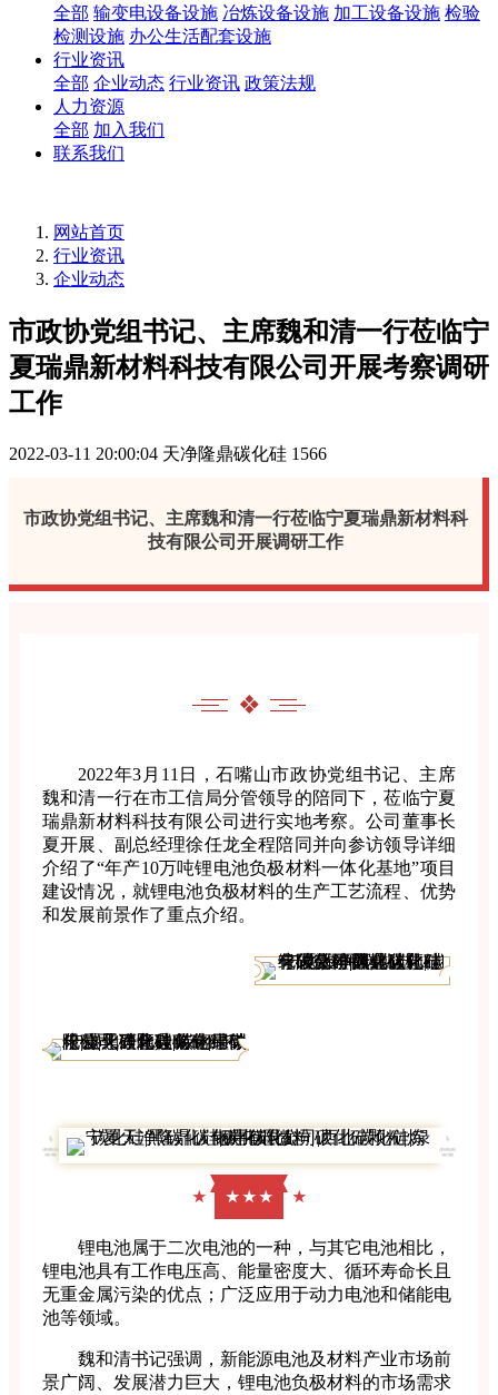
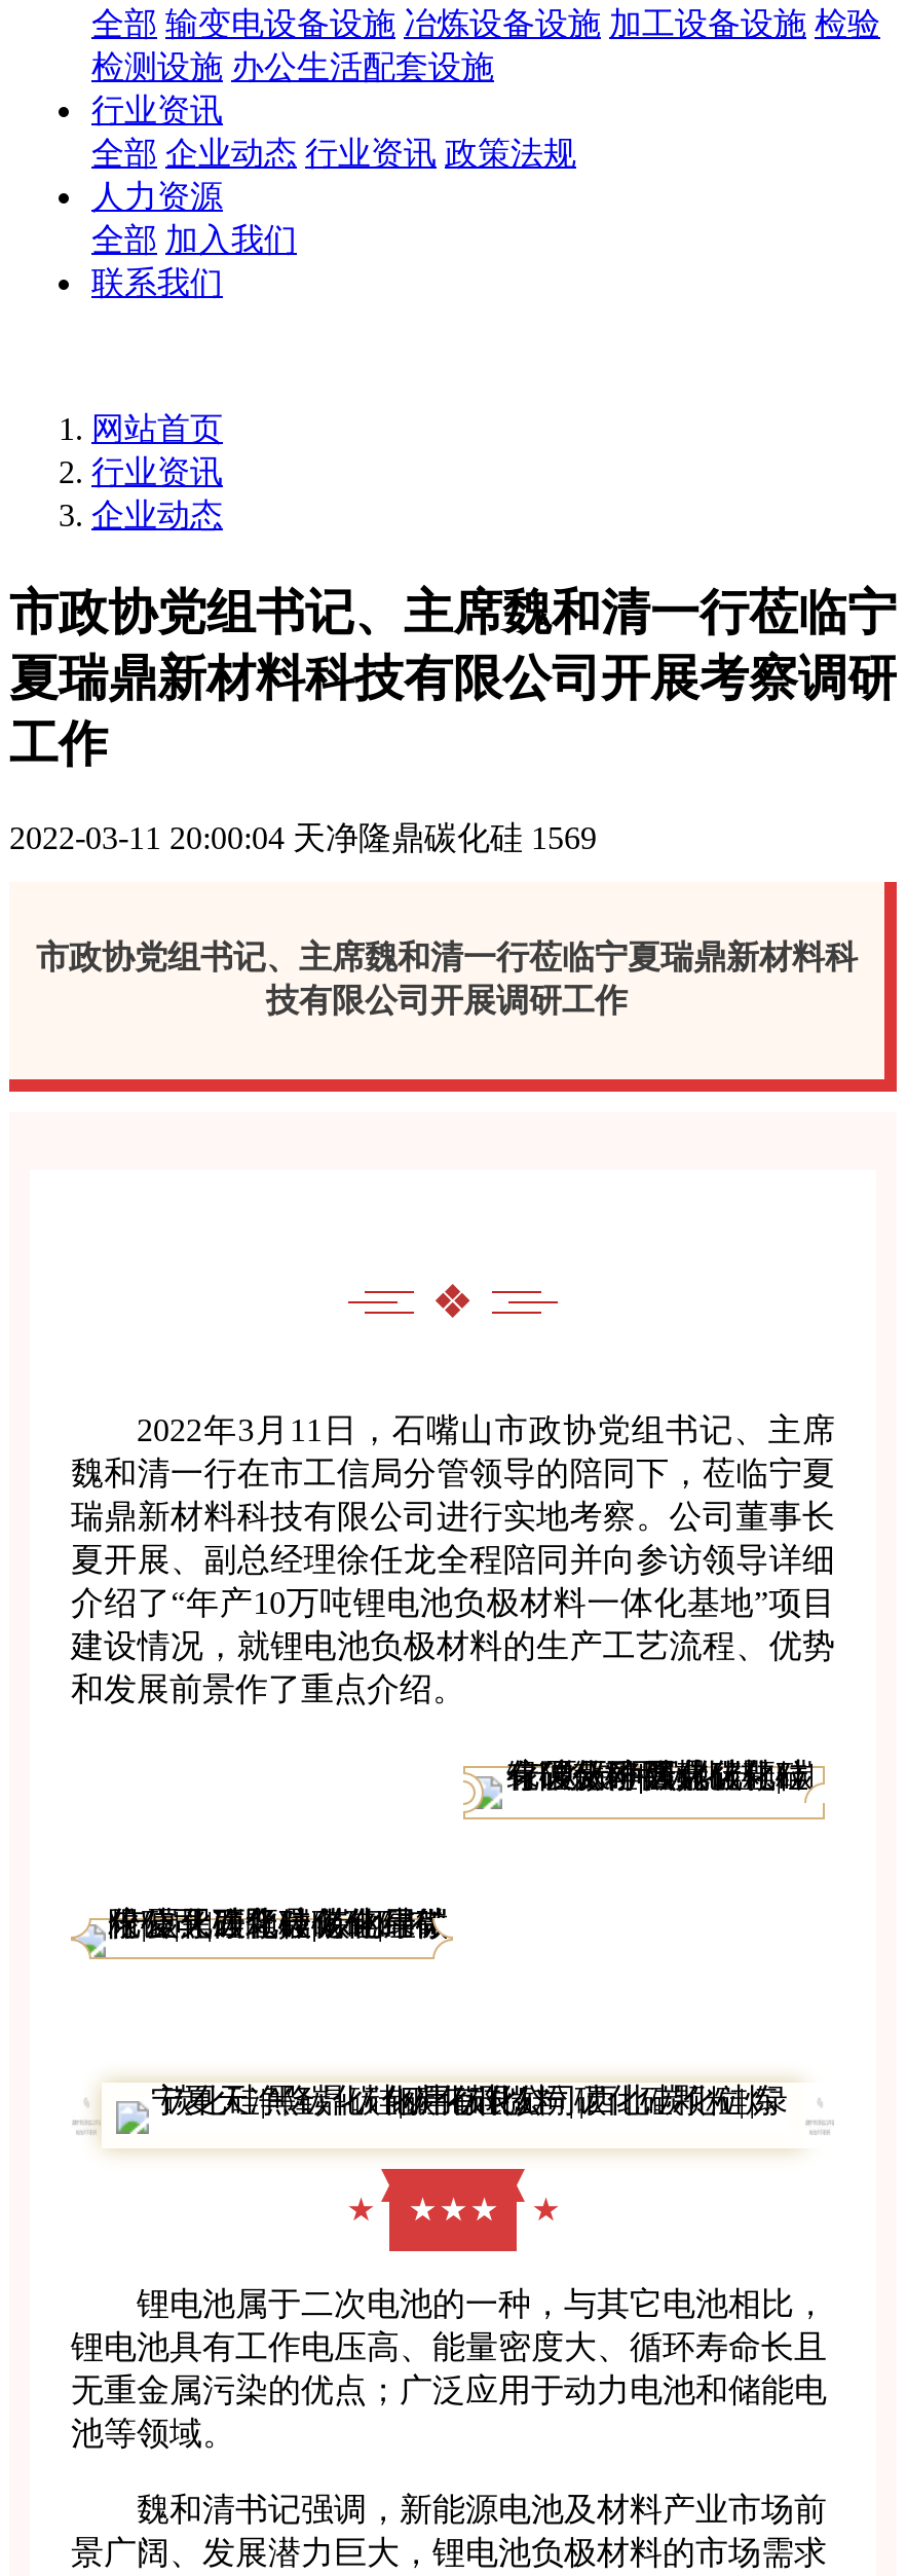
[9,444,327,463] 2022-03-11 20:00:04 天净隆鼎碳化硅 1566 -> [9,820,597,855] 2022-03-11 20:00:04 天净隆鼎碳化硅 1569

